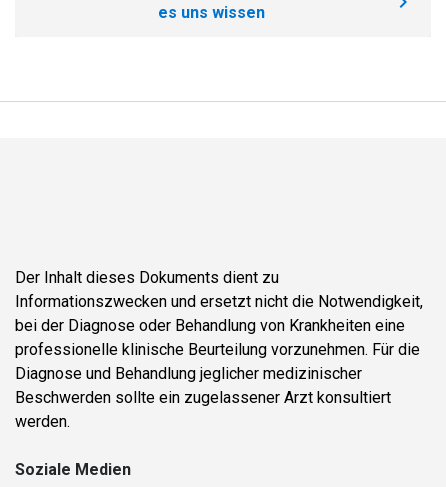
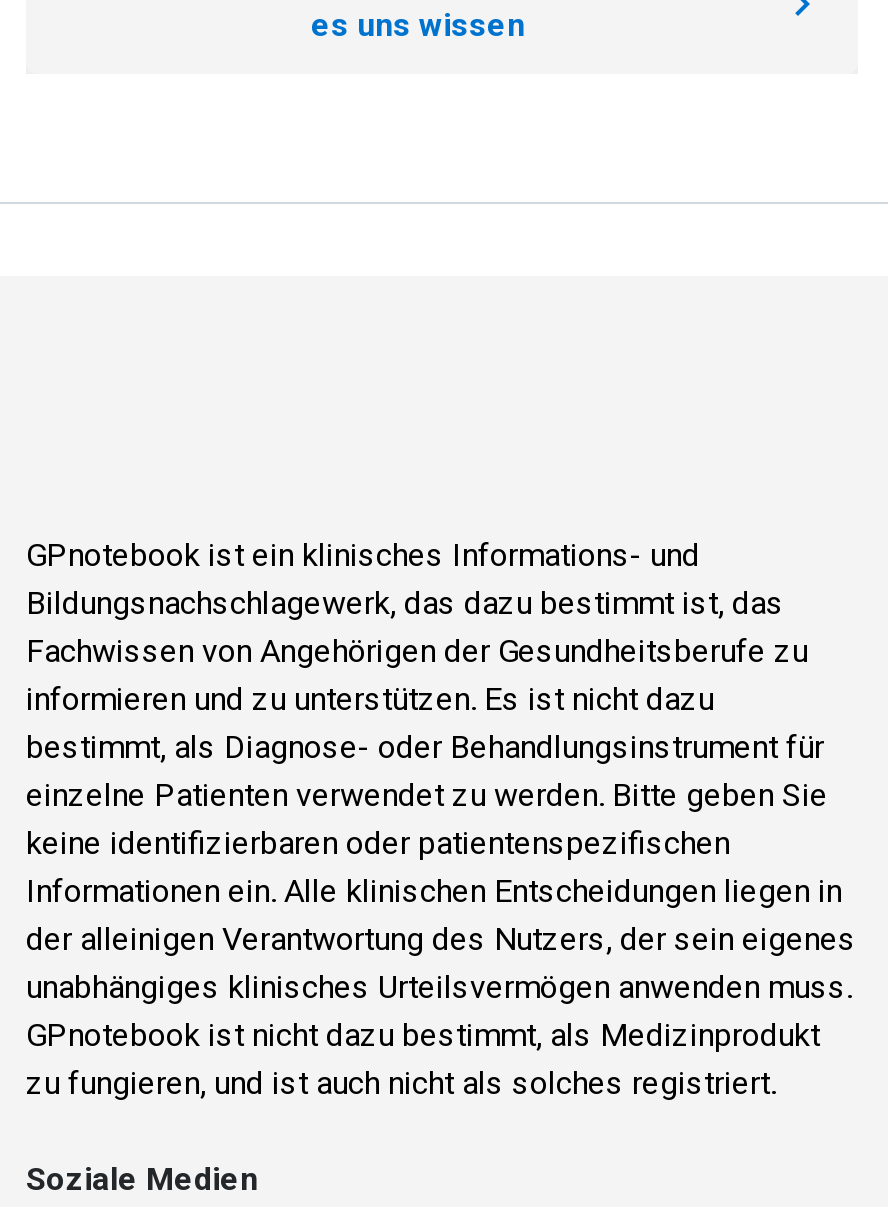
[15,268,423,431] Der Inhalt dieses Dokuments dient zu | Informationszwecken und ersetzt nicht die Notwendigkeit, | bei der Diagnose oder Behandlung von Krankheiten eine | professionelle klinische Beurteilung vorzunehmen. Für die | Diagnose und Behandlung jeglicher medizinischer | Beschwerden sollte ein zugelassener Arzt konsultiert | werden. -> [26,536,856,1102] GPnotebook ist ein klinisches Informations- und | Bildungsnachschlagewerk, das dazu bestimmt ist, das | Fachwissen von Angehörigen der Gesundheitsberufe zu | informieren und zu unterstützen. Es ist nicht dazu | bestimmt, als Diagnose- oder Behandlungsinstrument für | einzelne Patienten verwendet zu werden. Bitte geben Sie | keine identifizierbaren oder patientenspezifischen | Informationen ein. Alle klinischen Entscheidungen liegen in | der alleinigen Verantwortung des Nutzers, der sein eigenes | unabhängiges klinisches Urteilsvermögen anwenden muss. | GPnotebook ist nicht dazu bestimmt, als Medizinprodukt | zu fungieren, und ist auch nicht als solches registriert.

